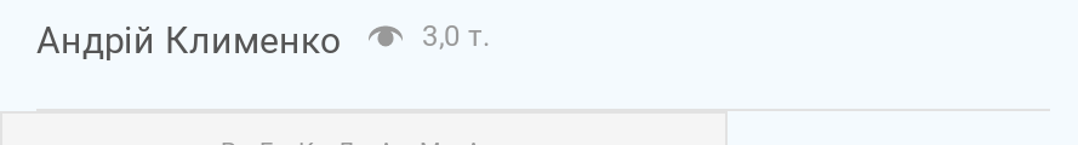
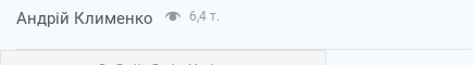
[422,18,490,52] 3,0 т. -> [189,8,220,23] 6,4 т.

